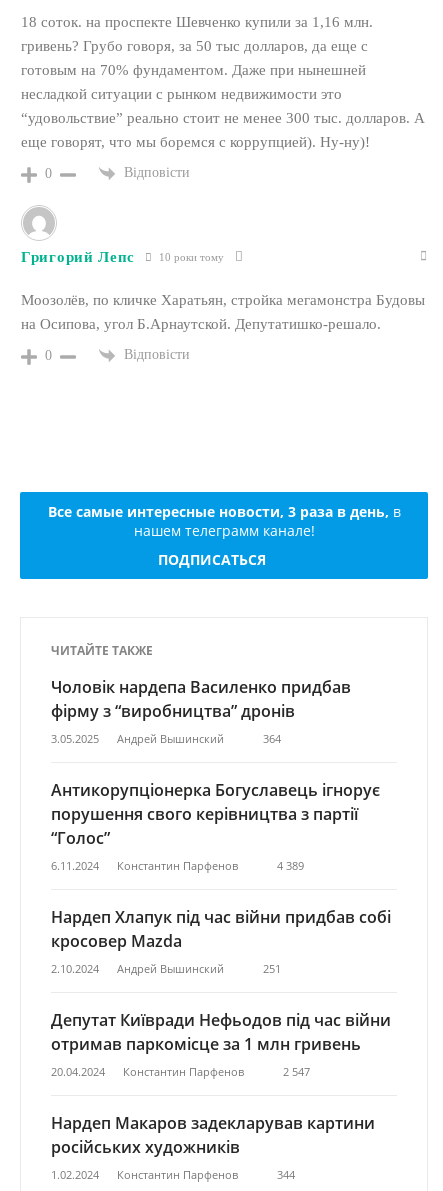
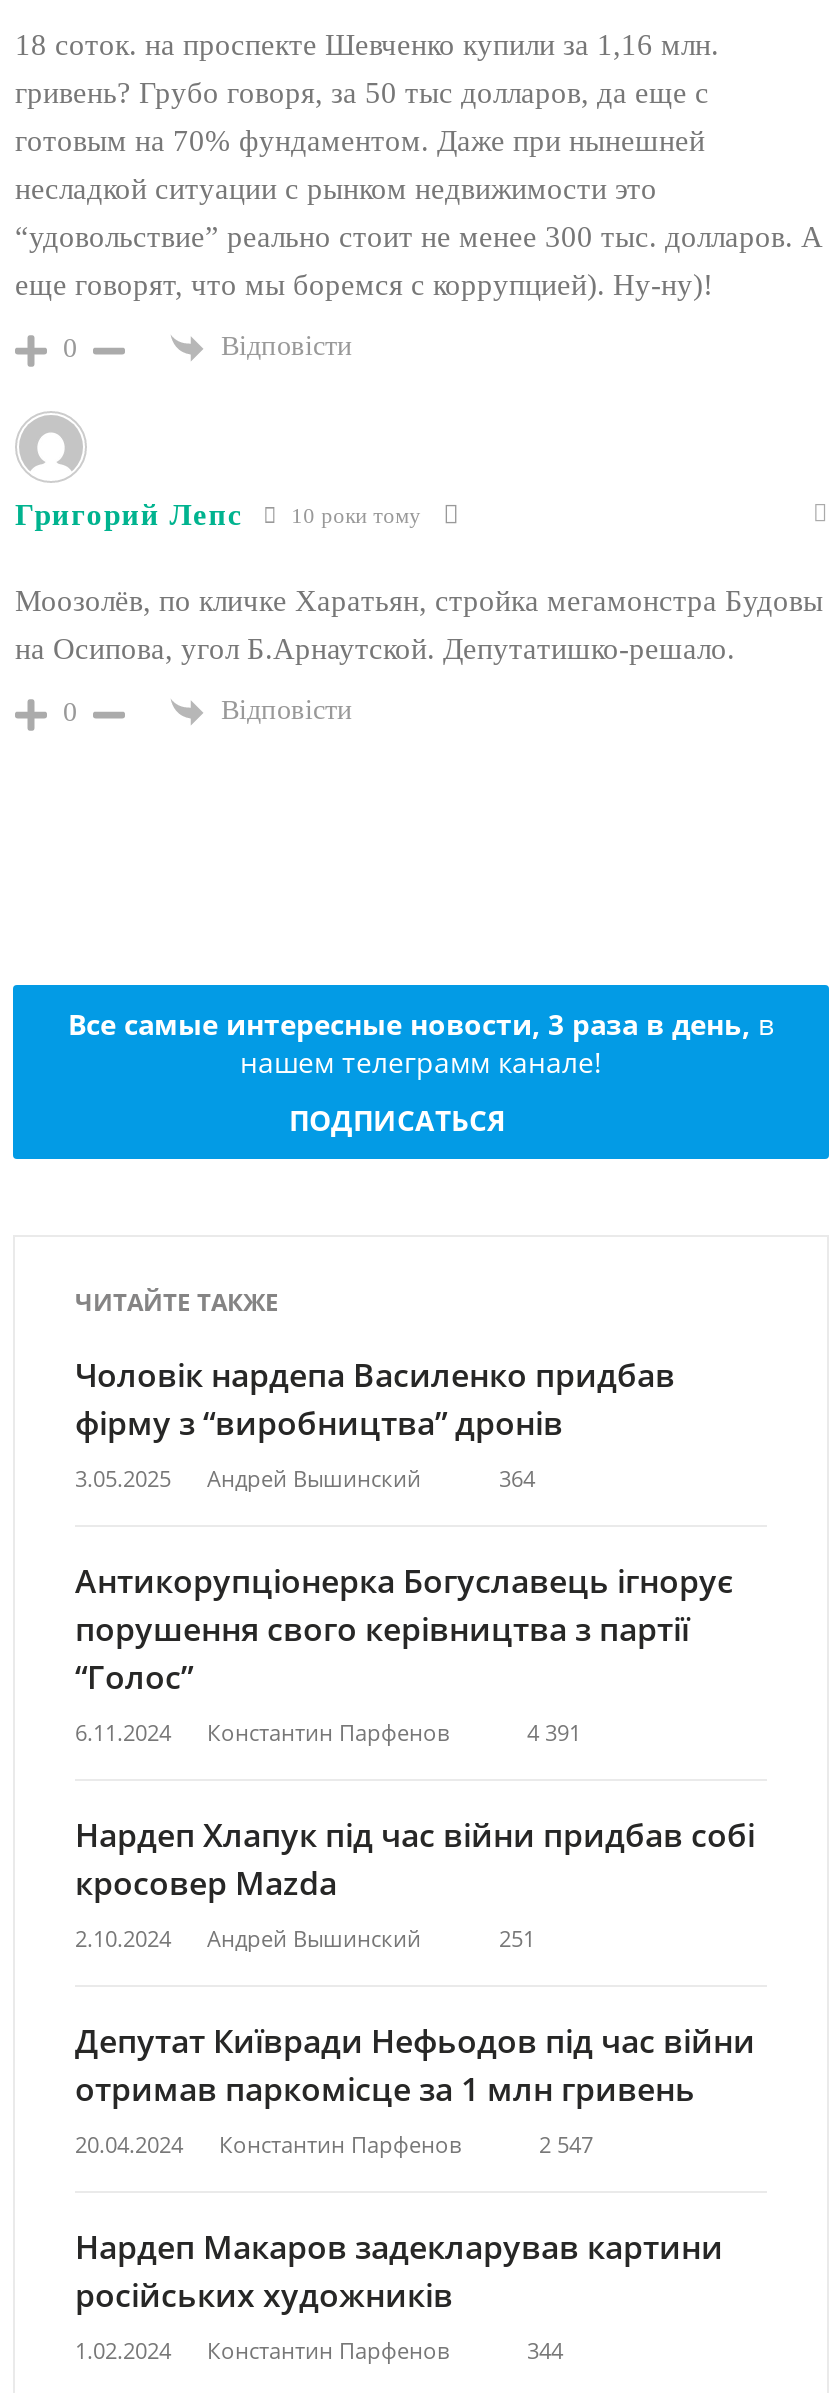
[274,858,304,873] 4 389 -> [521,1717,581,1747] 4 391

